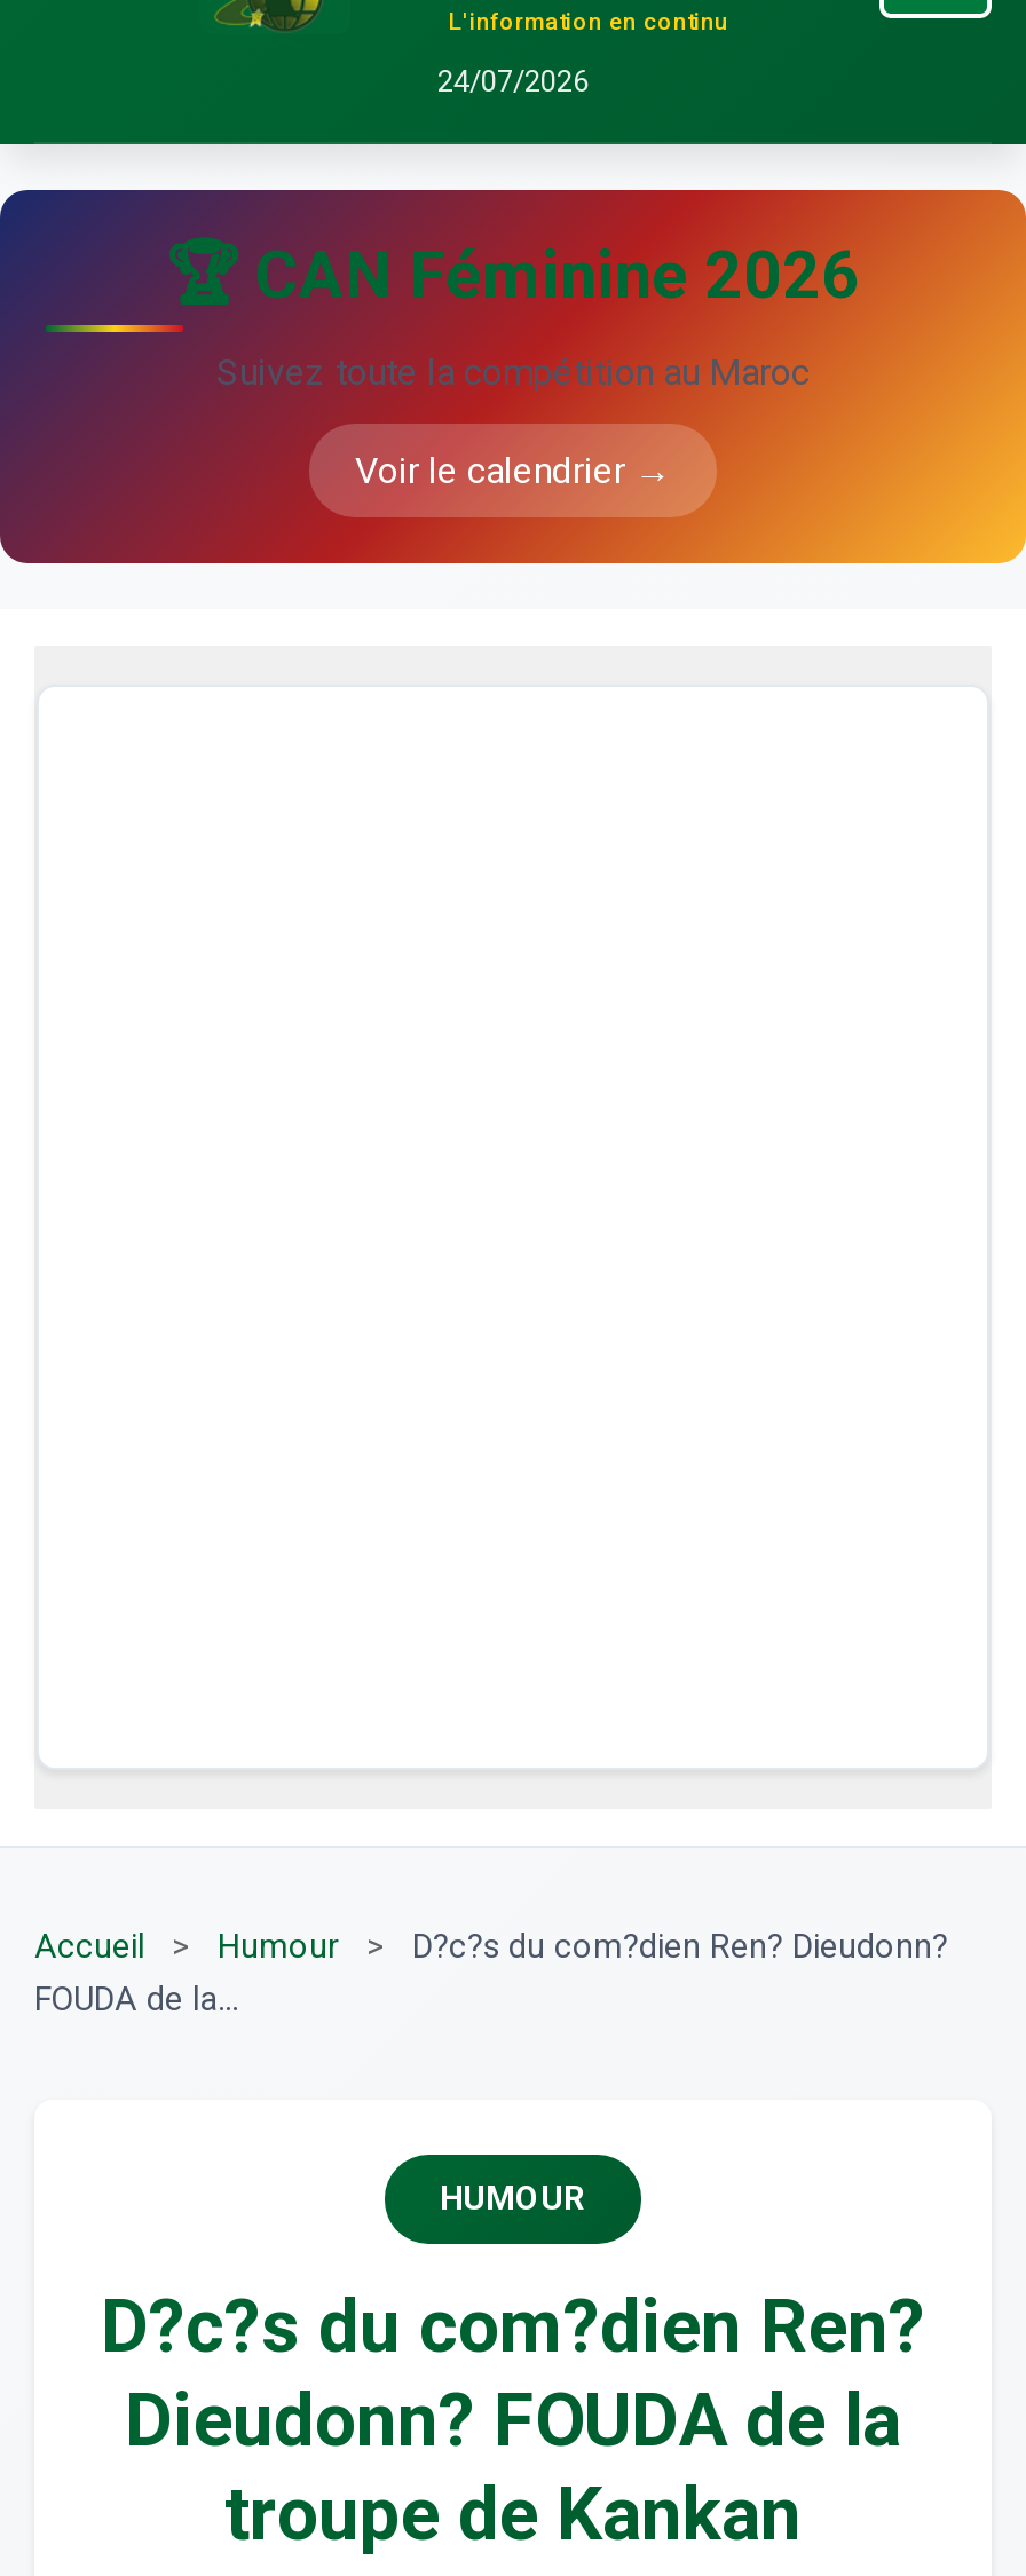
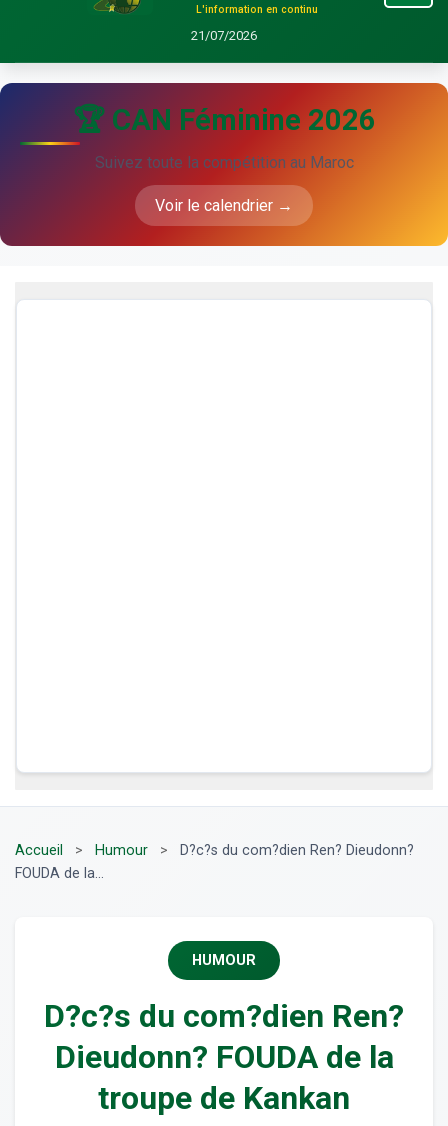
[437,65,589,99] 24/07/2026 -> [191,28,257,43] 21/07/2026

